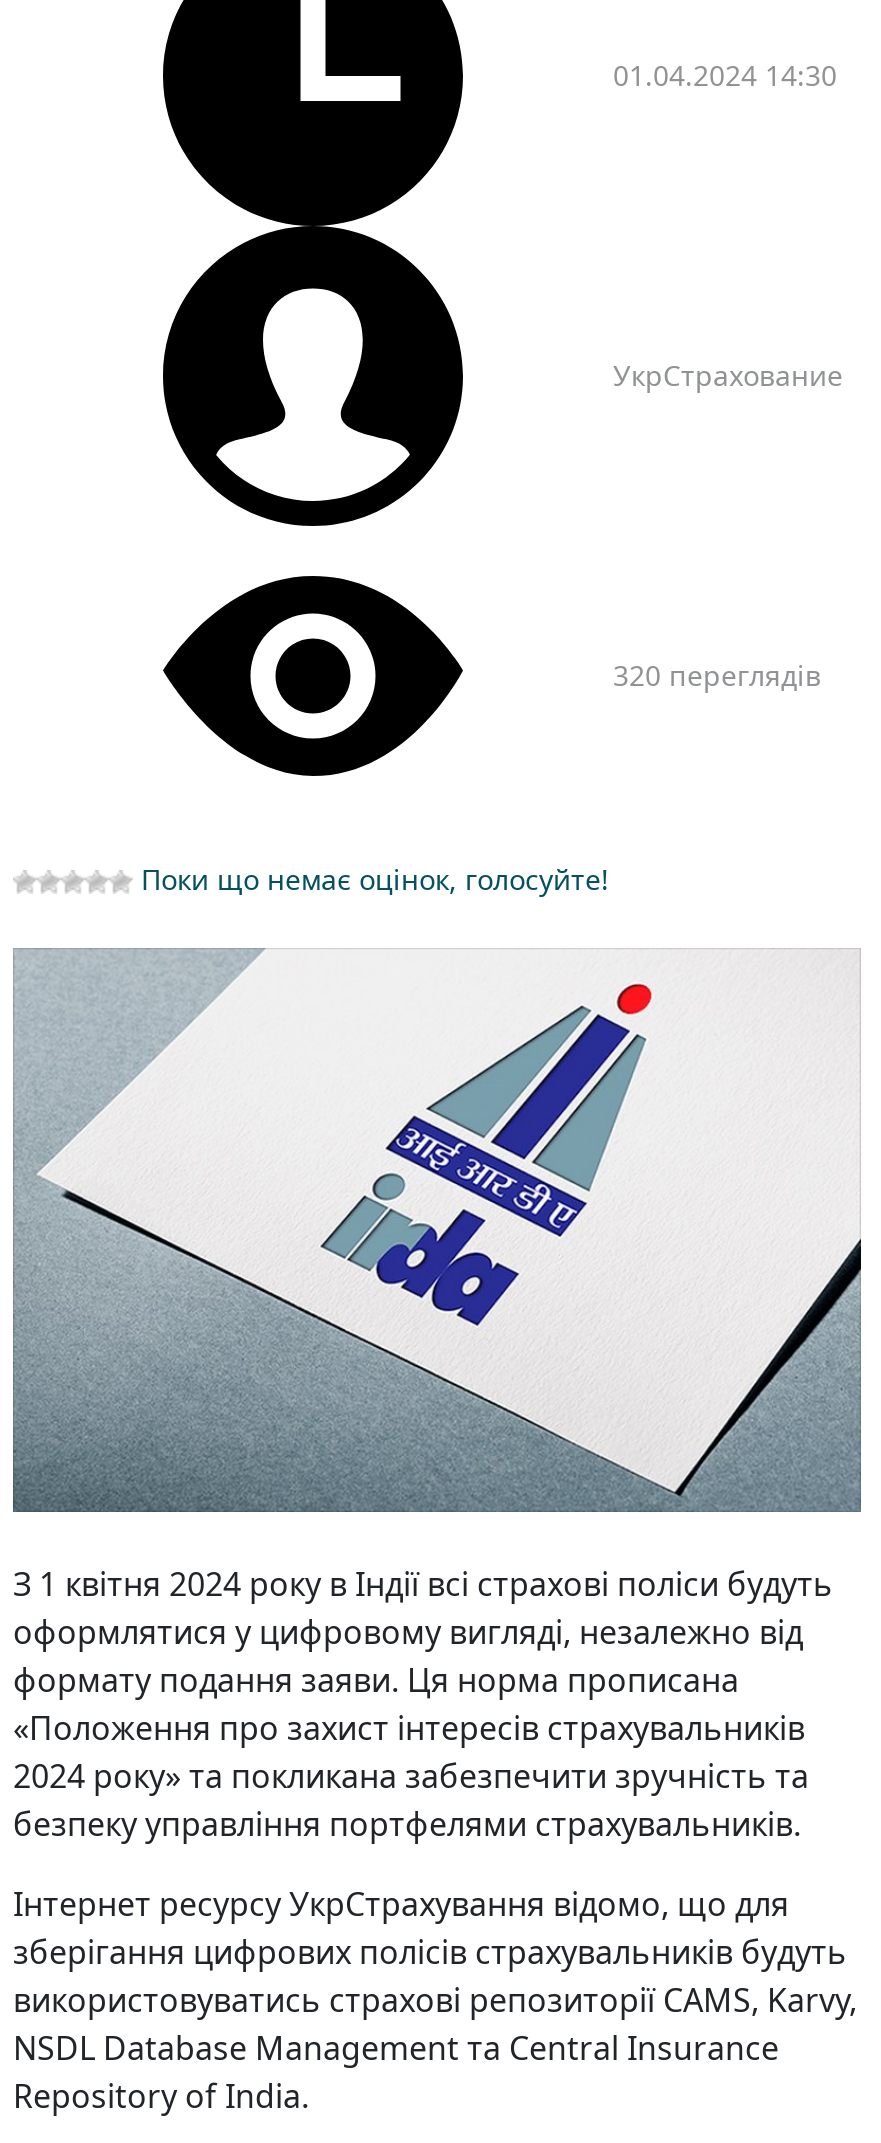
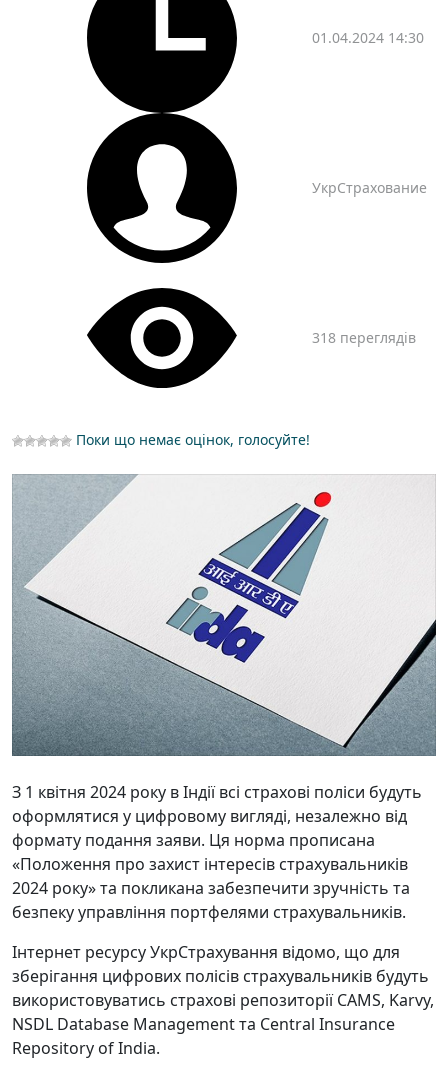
[613,656,821,694] 320 переглядів -> [312,328,416,347] 318 переглядів

